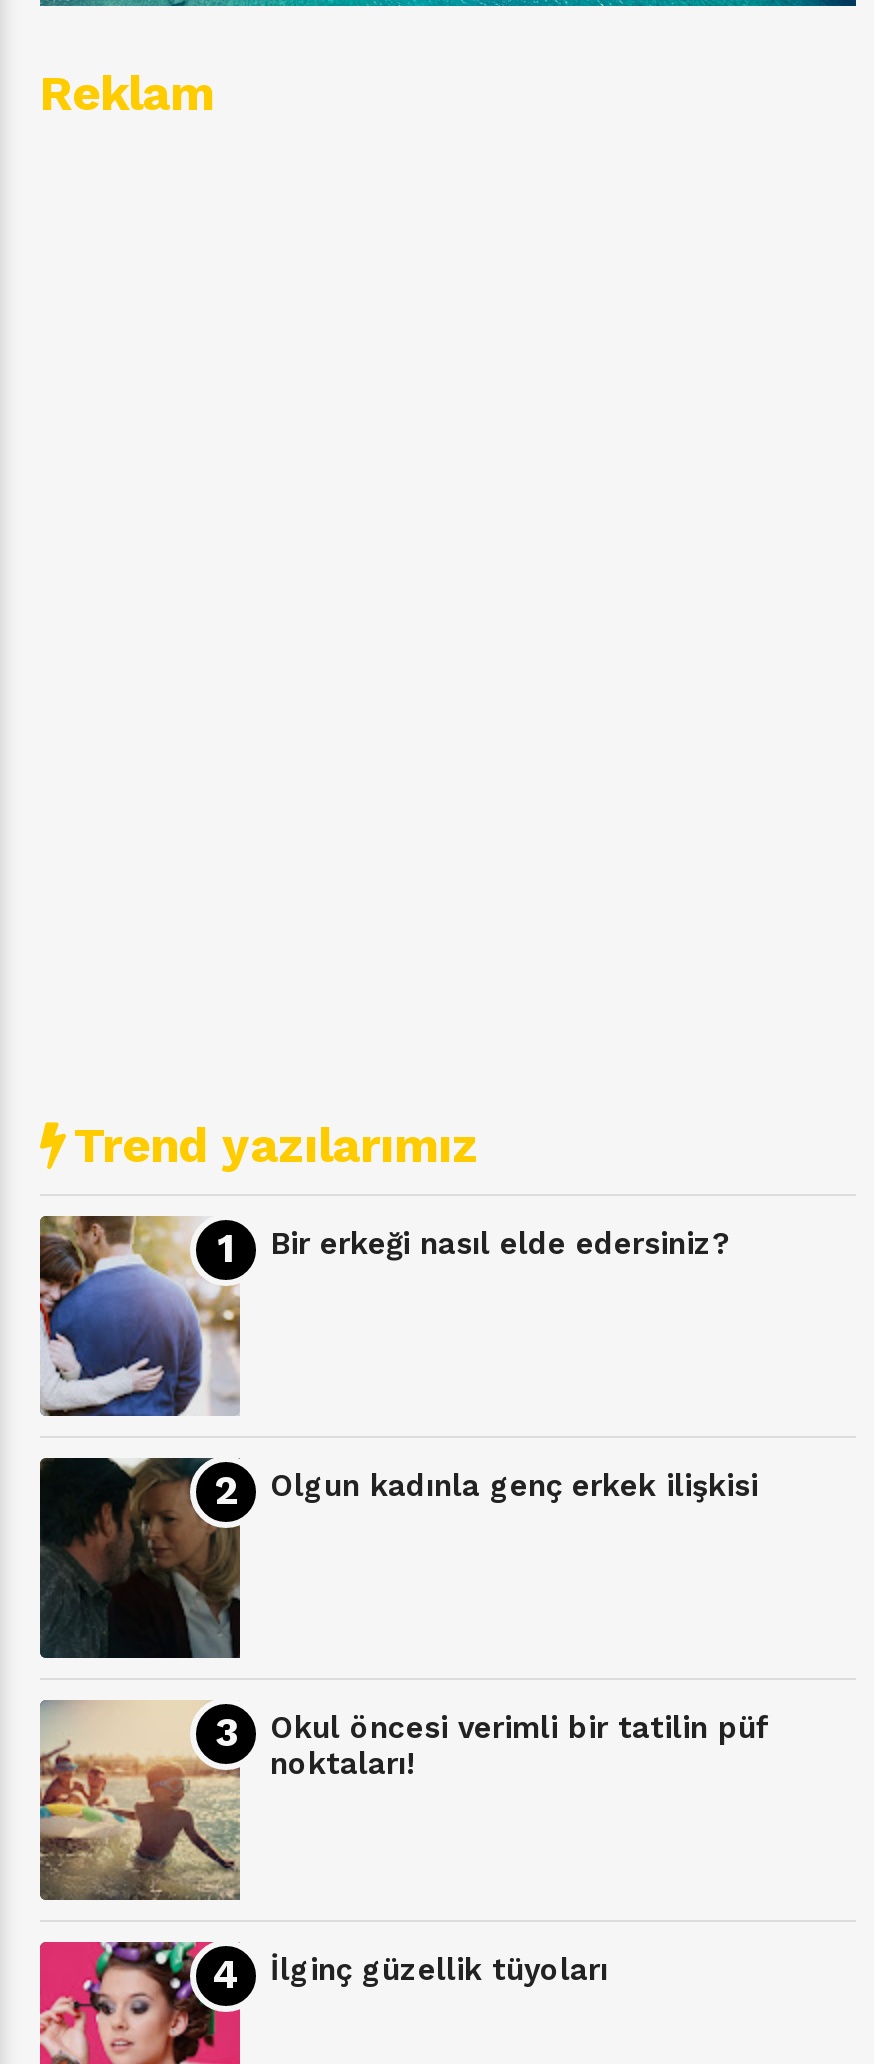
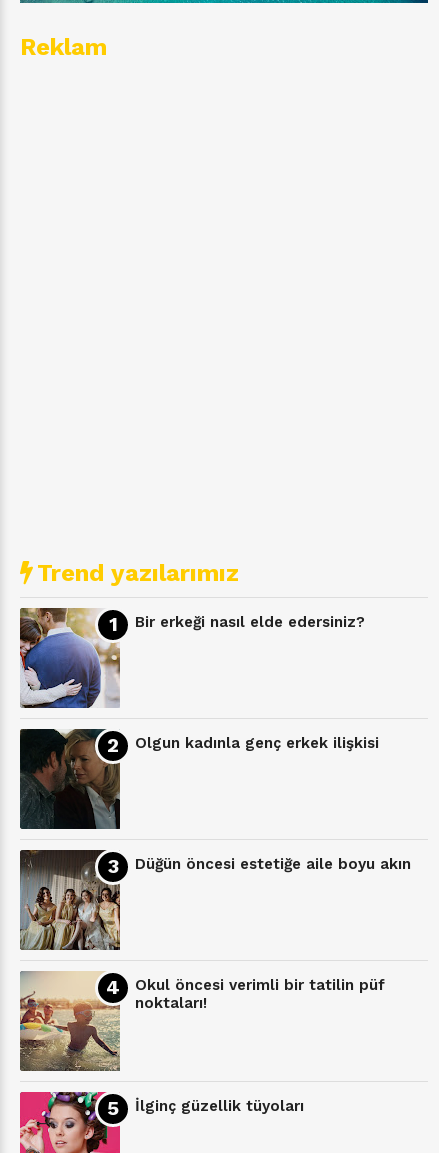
none -> [20,849,411,950] [image] | Düğün öncesi estetiğe aile boyu akın

